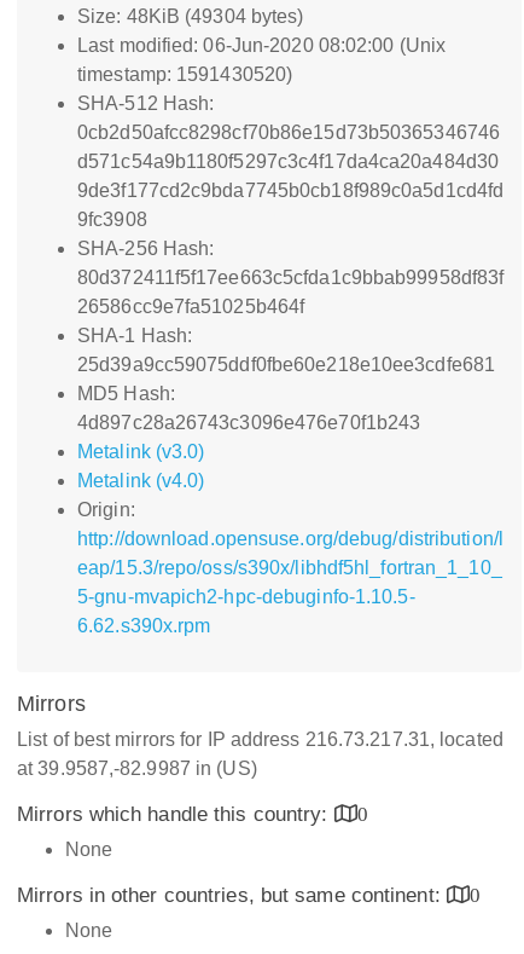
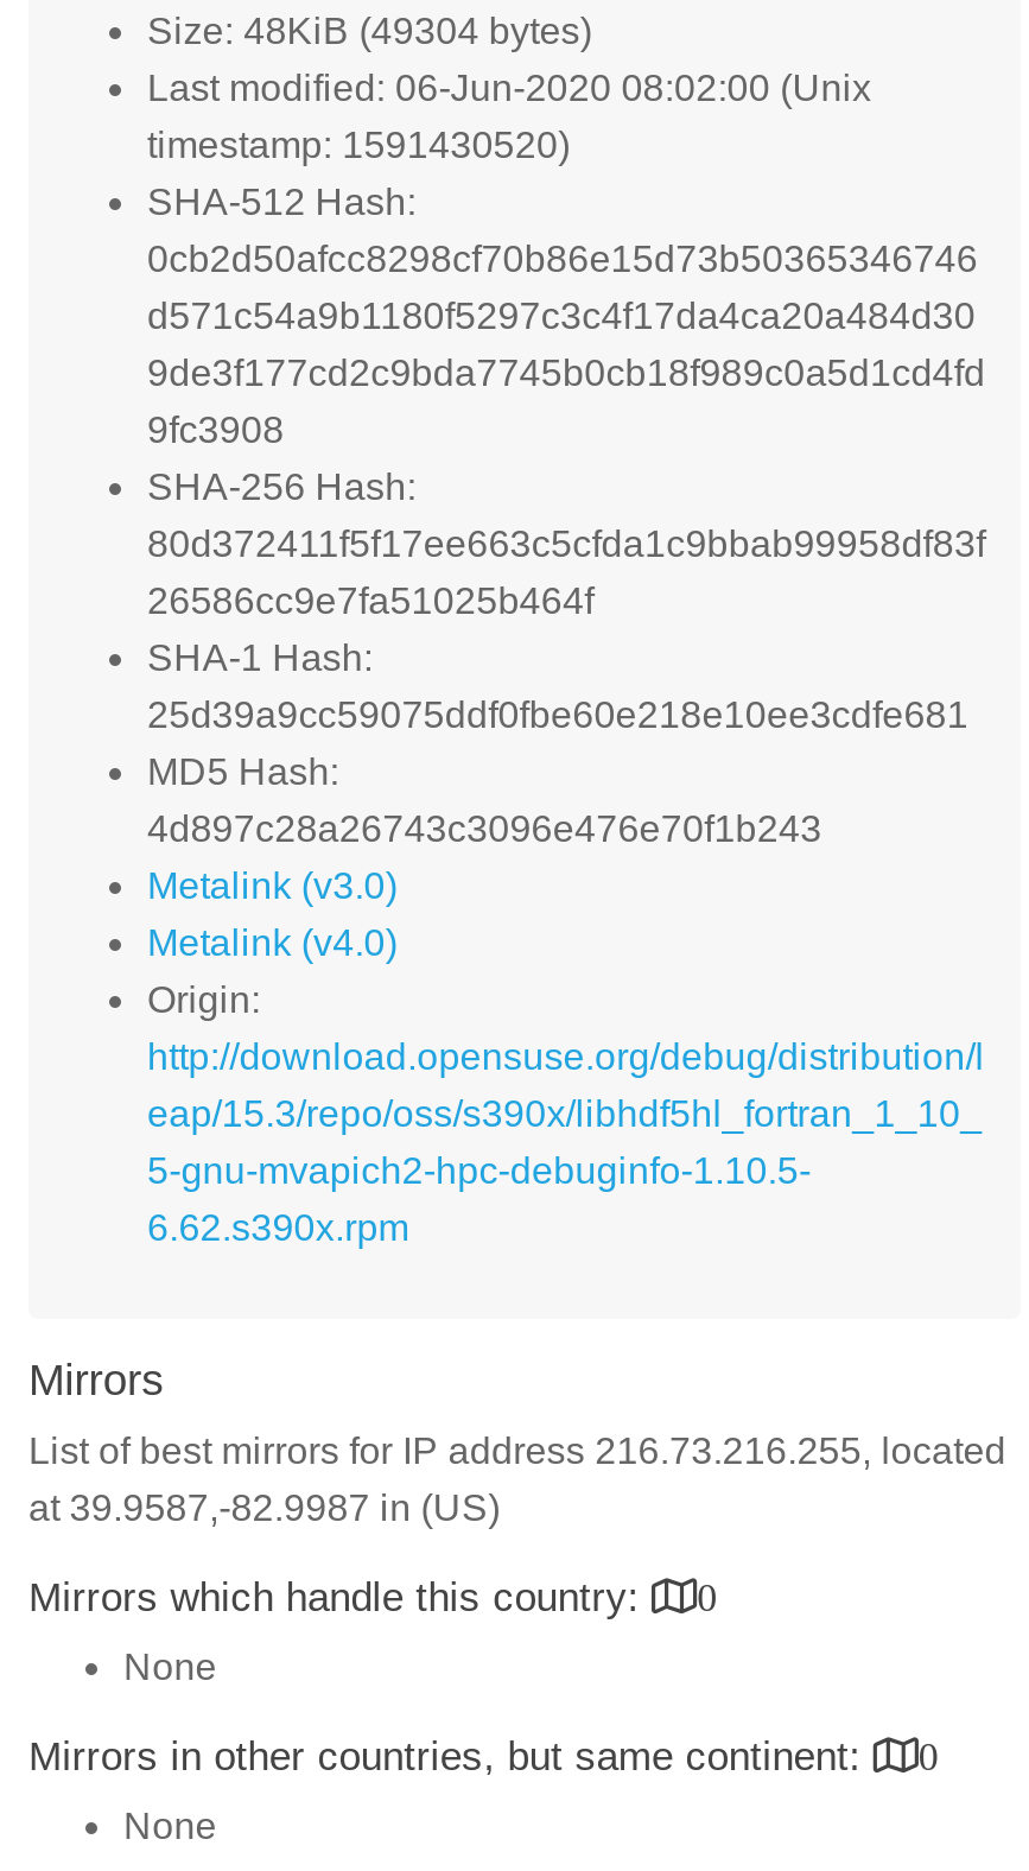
[17,729,503,750] List of best mirrors for IP address 216.73.217.31, located -> [28,1431,1006,1471] List of best mirrors for IP address 216.73.216.255, located

